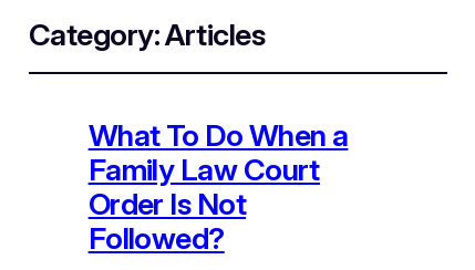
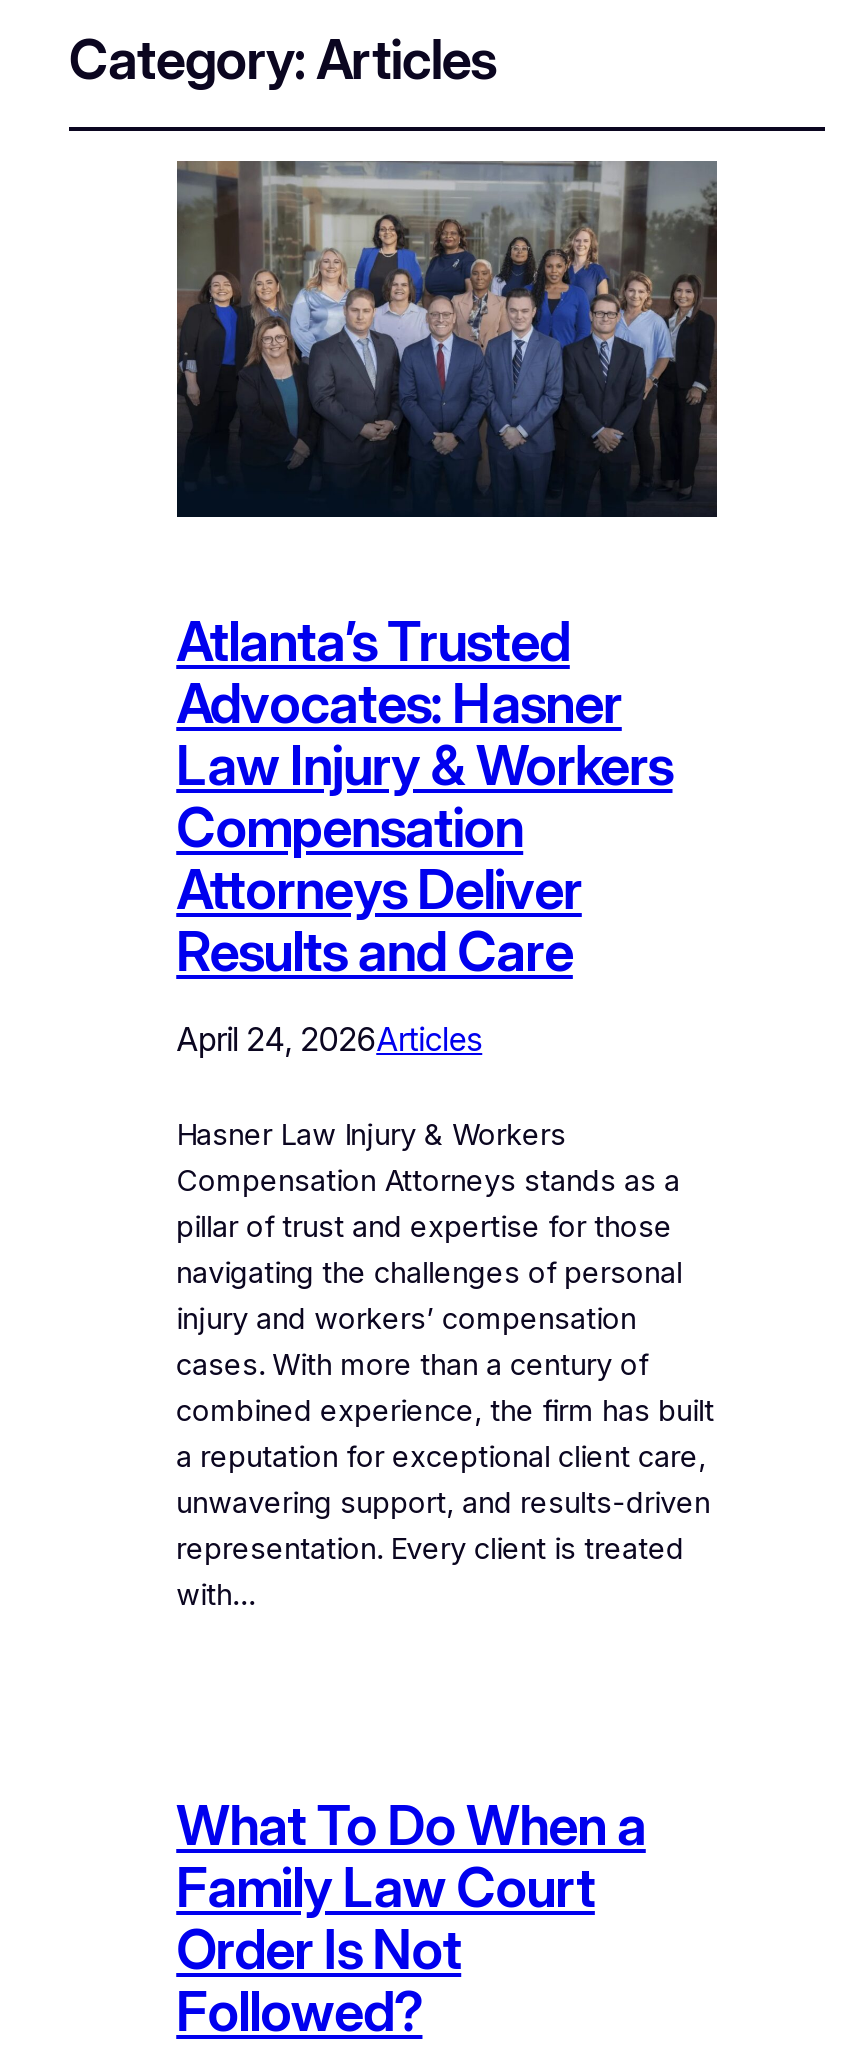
none -> [175,159,719,519] [image]
none -> [176,610,714,1614] Atlanta’s Trusted | Advocates: Hasner | Law Injury & Workers | Compensation | Attorneys Deliver | Results and Care | April 24, 2026Articles | Hasner Law Injury & Workers | Compensation Attorneys stands as a | pillar of trust and expertise for those | navigating the challenges of personal | injury and workers’ compensation | cases. With more than a century of | combined experience, the firm has built | a reputation for exceptional client care, | unwavering support, and results-driven | representation. Every client is treated | with…

